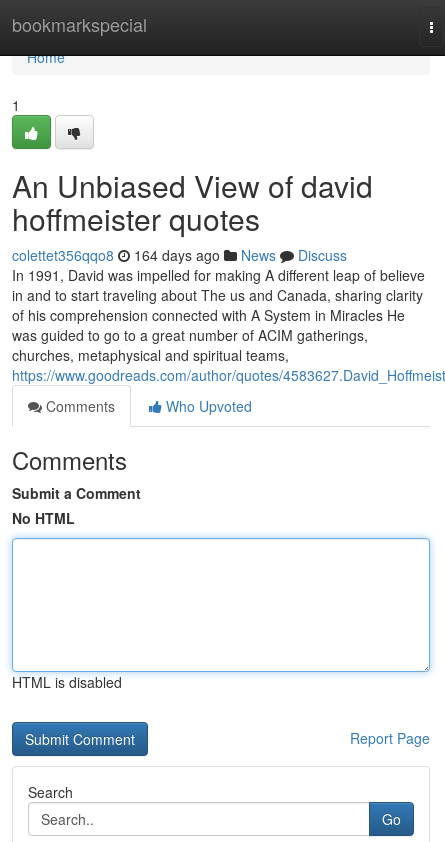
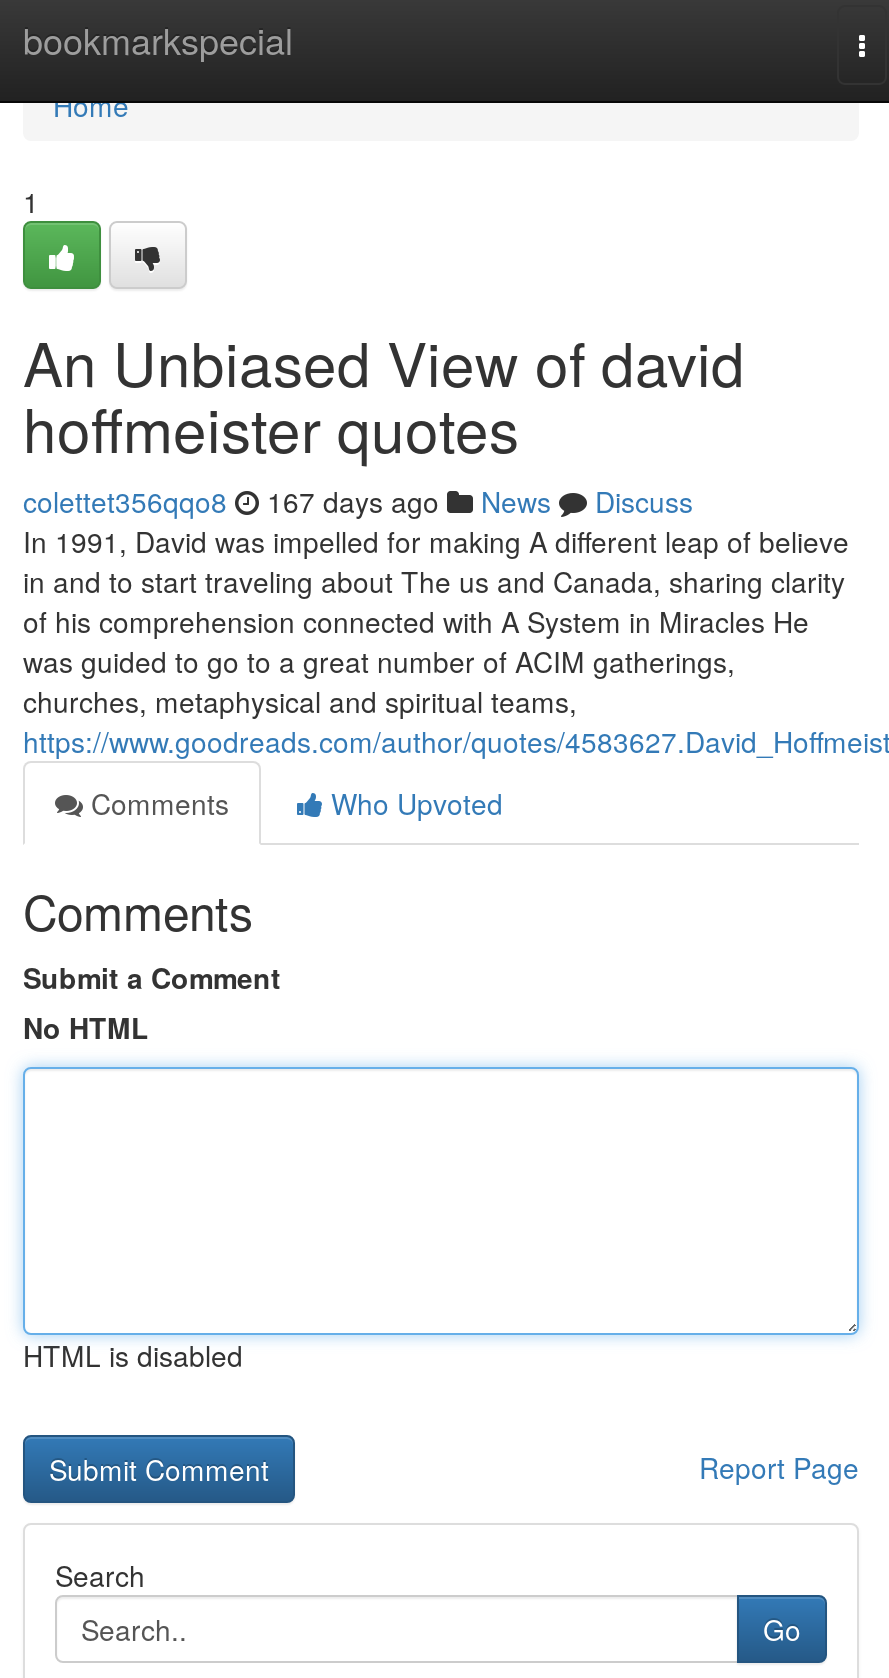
[12,245,347,265] colettet356qqo8 164 days ago News Discuss -> [23,481,693,521] colettet356qqo8 167 days ago News Discuss

